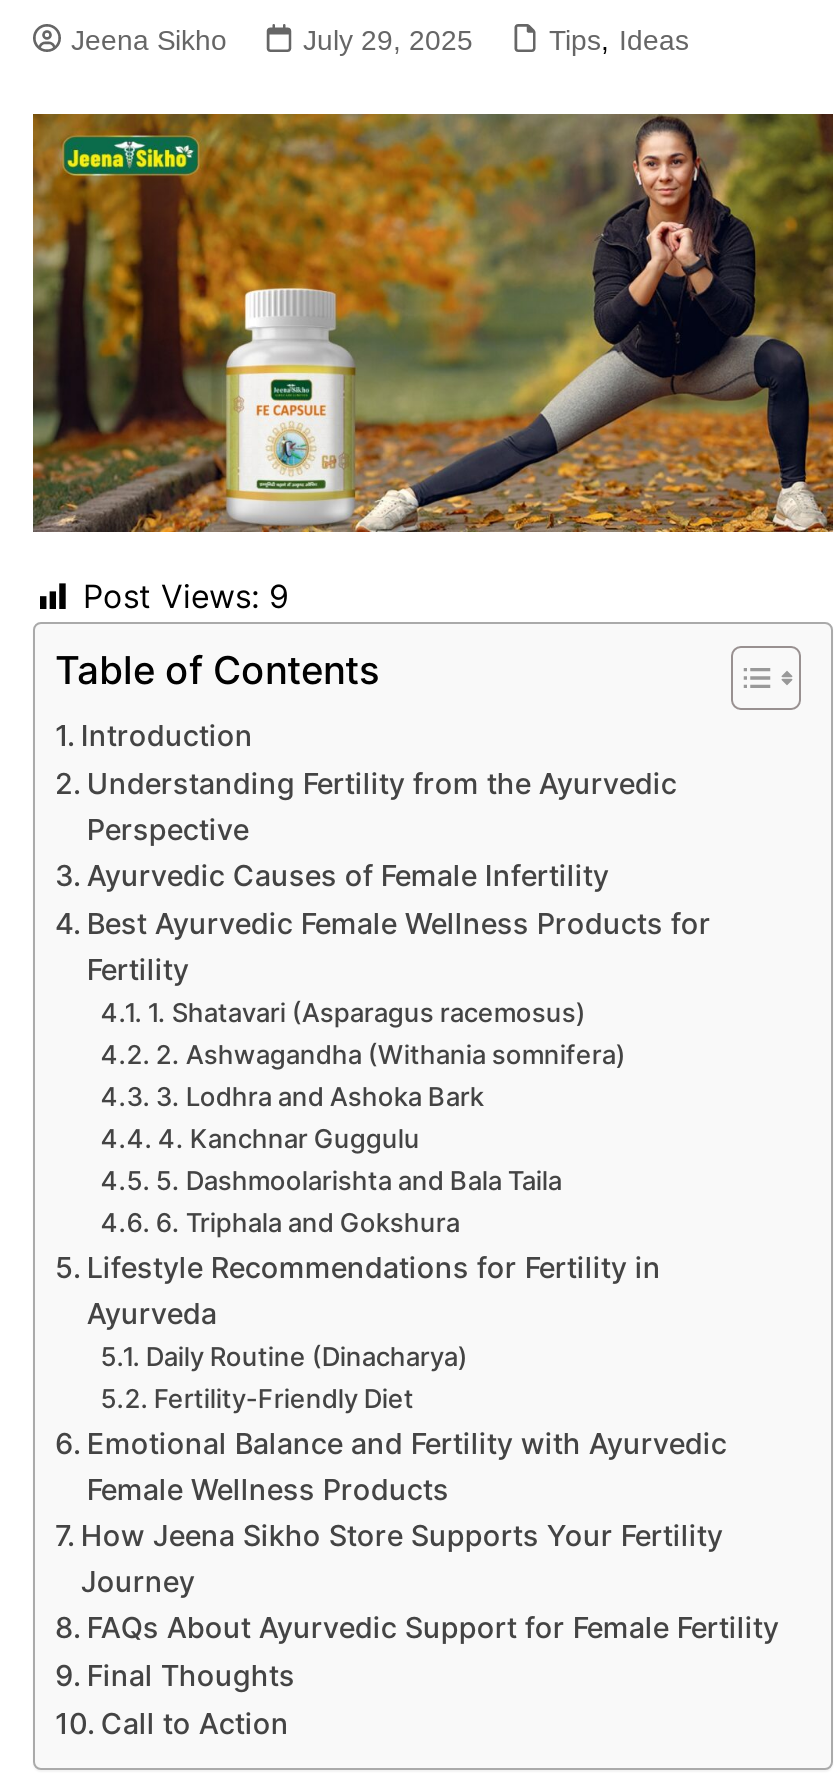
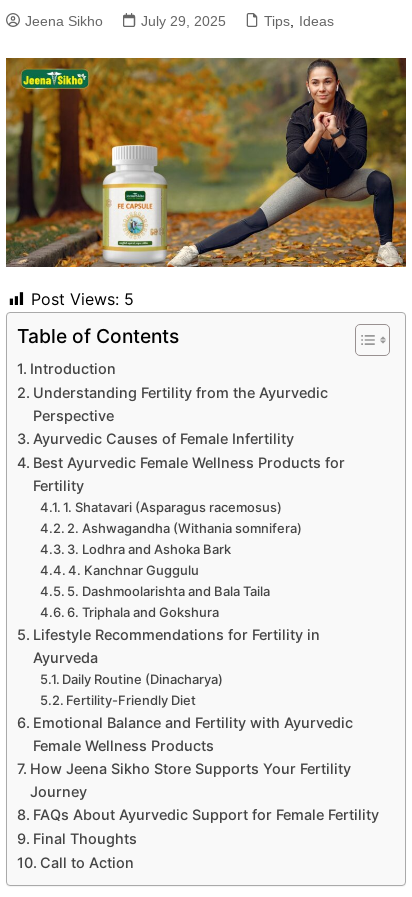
[83,577,289,617] Post Views: 9 -> [31,289,134,309] Post Views: 5

